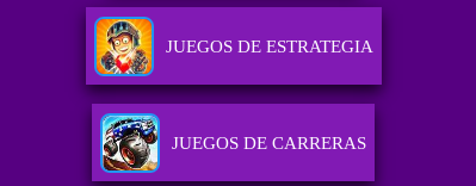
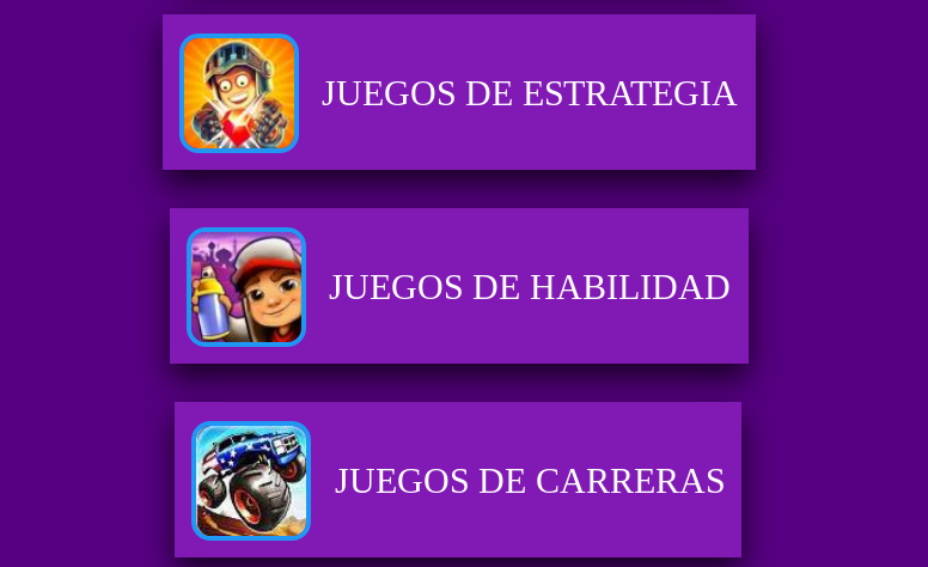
none -> [170,232,731,354] [image] | JUEGOS DE HABILIDAD

